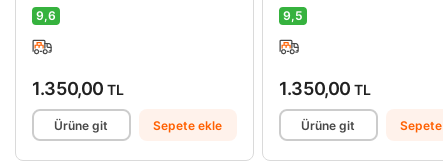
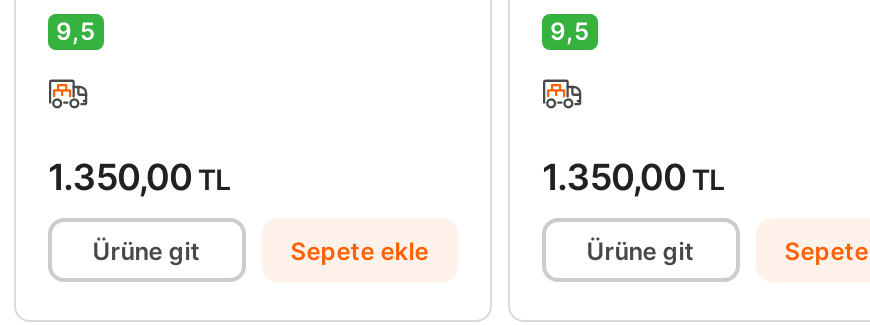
[36,8,56,23] 9,6 -> [56,16,96,46] 9,5

